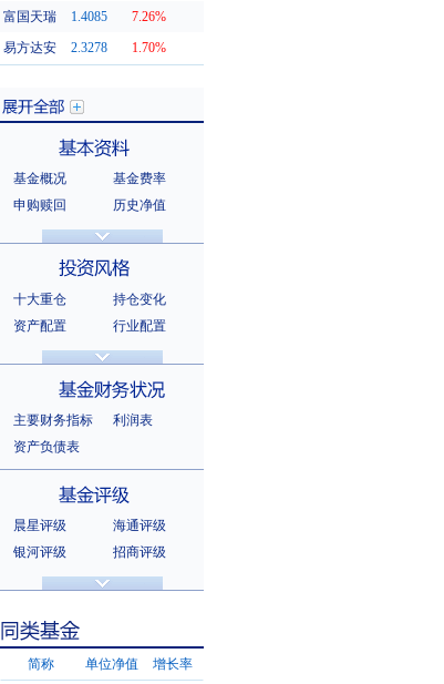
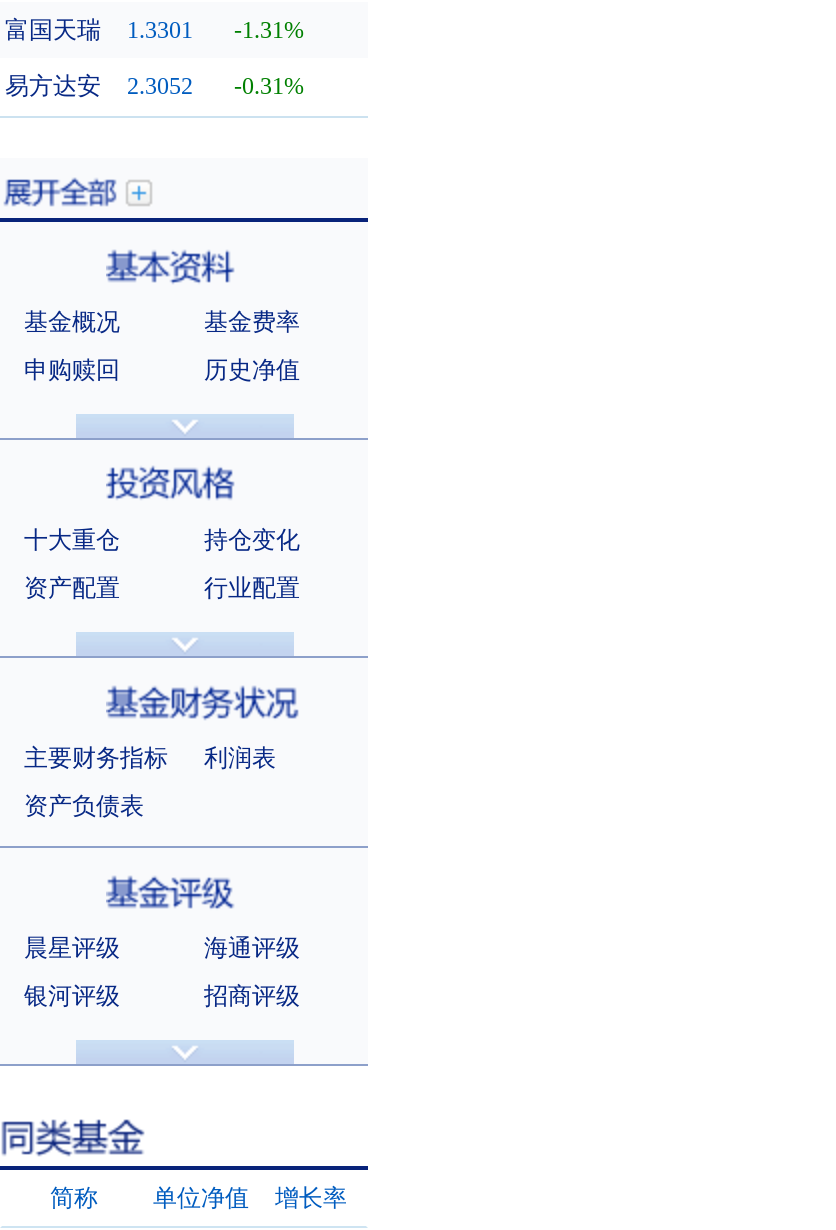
[70,9,107,24] 1.4085 -> [127,16,193,44] 1.3301
[132,9,166,24] 7.26% -> [234,16,304,44] -1.31%
[70,40,107,55] 2.3278 -> [127,72,193,100] 2.3052
[132,40,166,55] 1.70% -> [234,72,304,100] -0.31%

